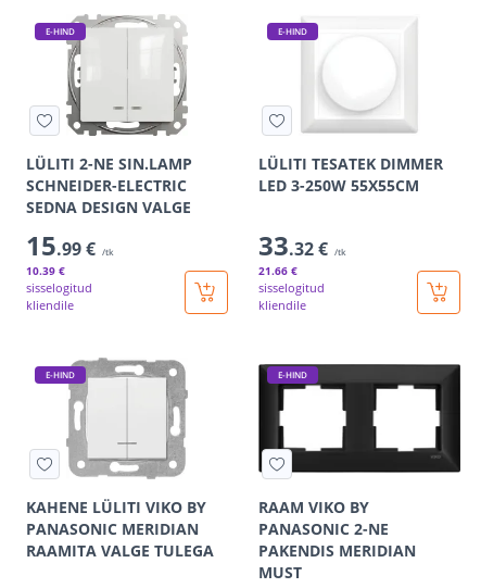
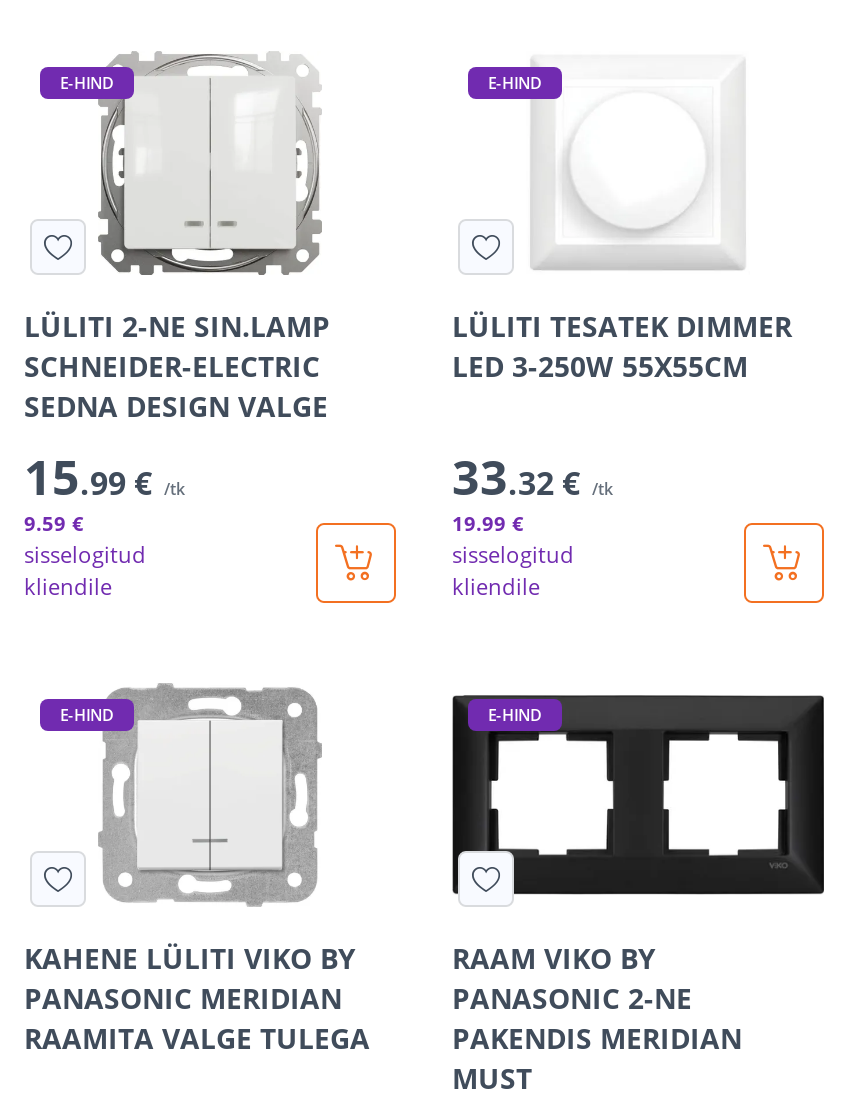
[26,263,65,278] 10.39 € -> [24,509,84,537] 9.59 €
[258,263,298,278] 21.66 € -> [452,509,524,537] 19.99 €

